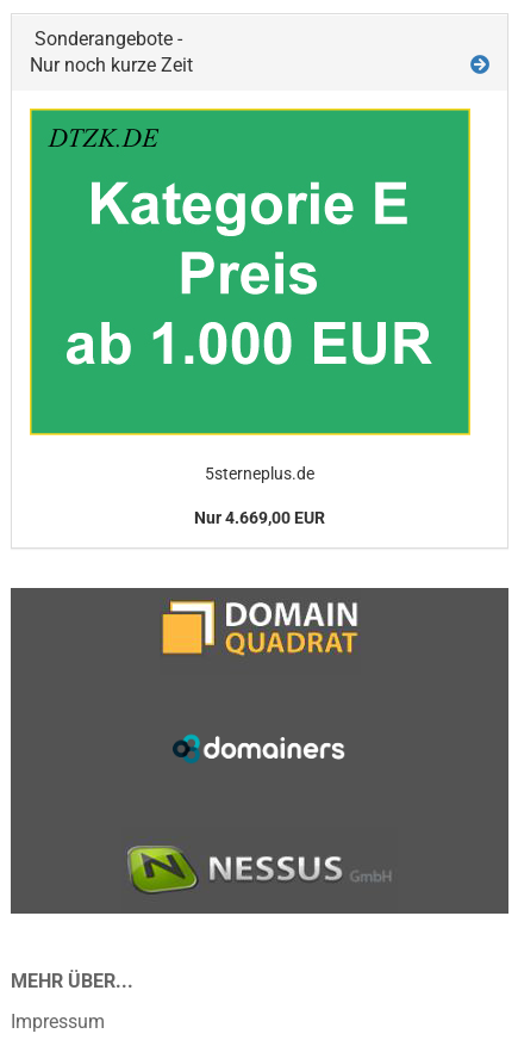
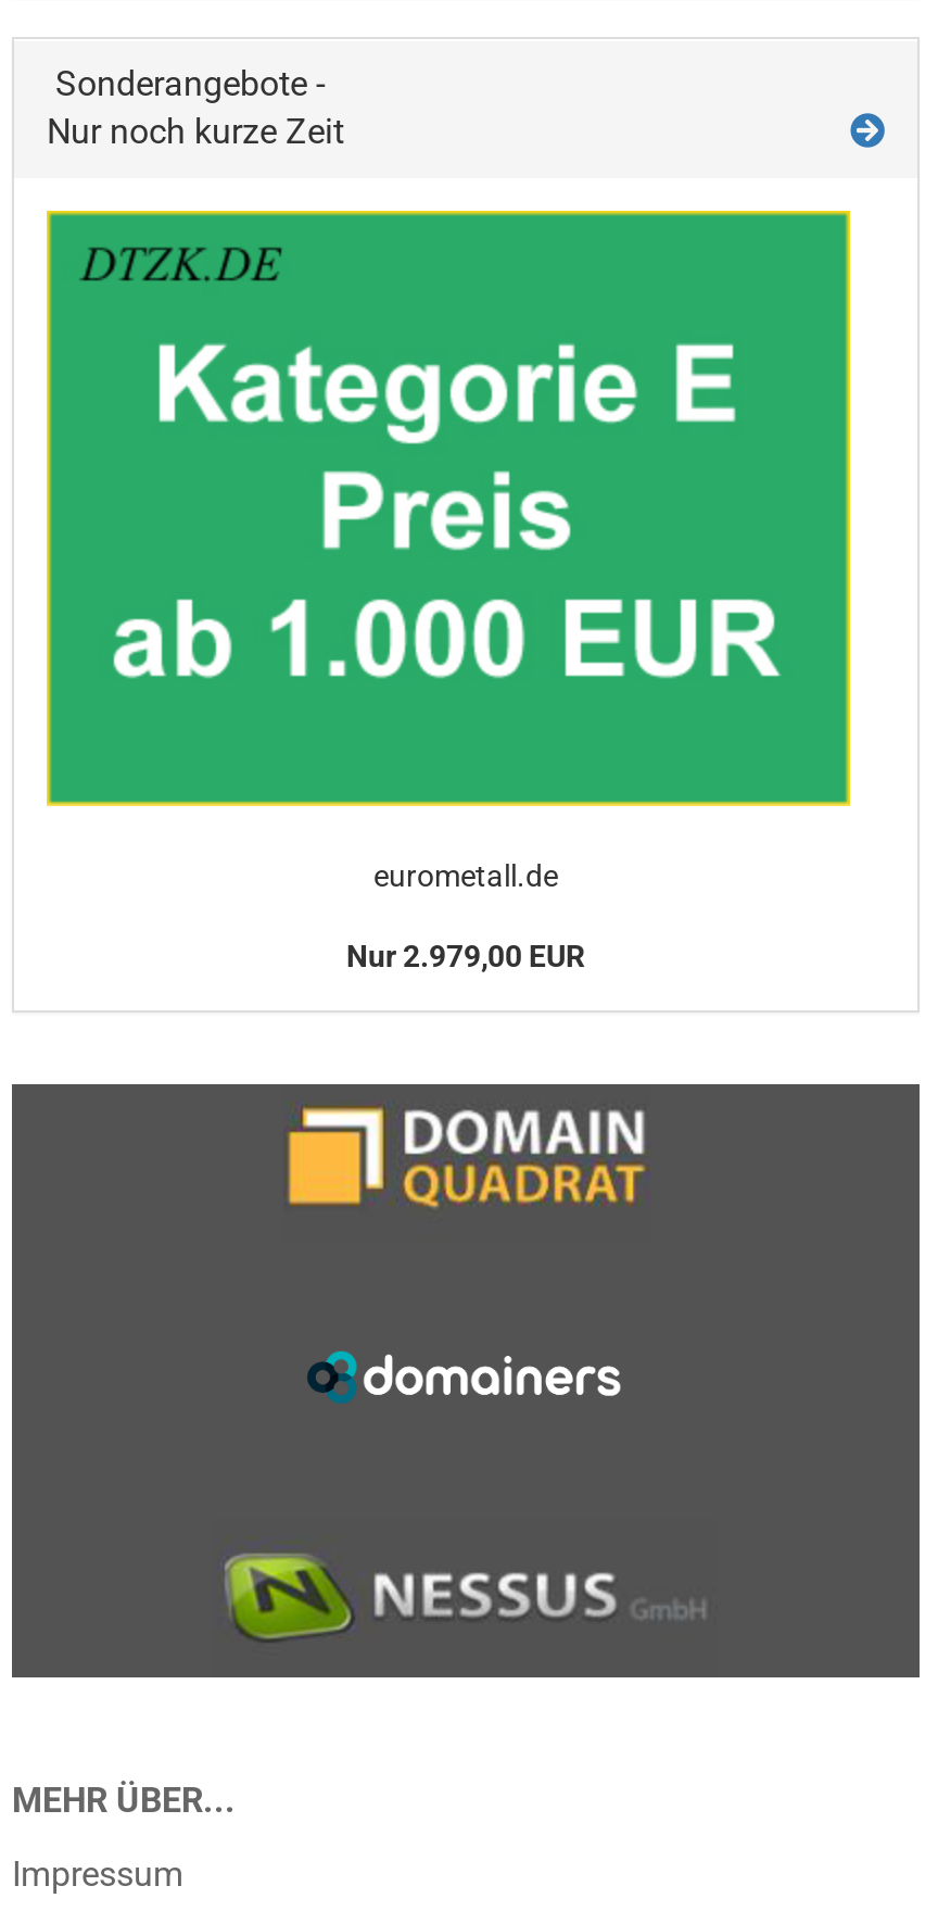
[205,464,314,483] 5sterneplus.de -> [373,859,558,893] eurometall.de
[194,508,325,527] Nur 4.669,00 EUR -> [346,939,585,974] Nur 2.979,00 EUR

